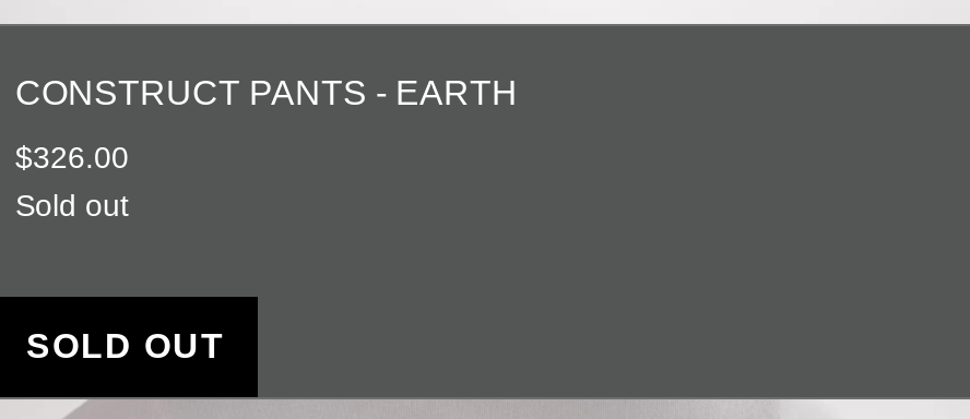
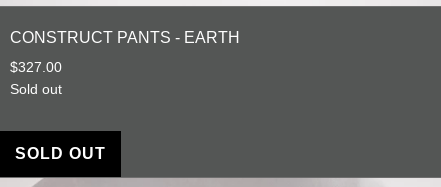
[15,139,129,174] $326.00 -> [10,59,62,75] $327.00

